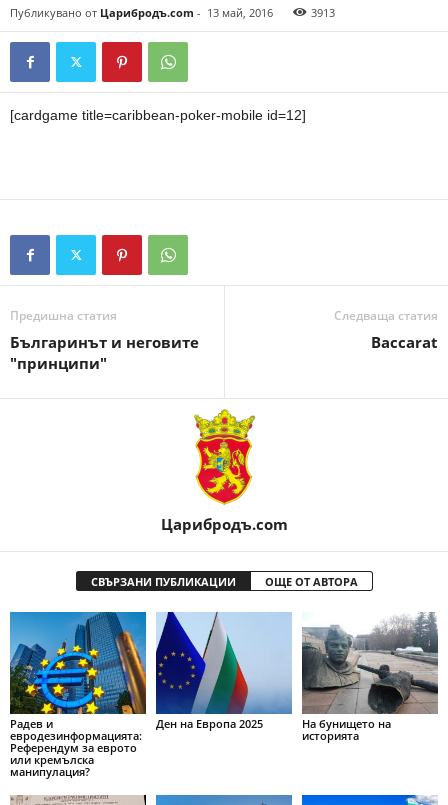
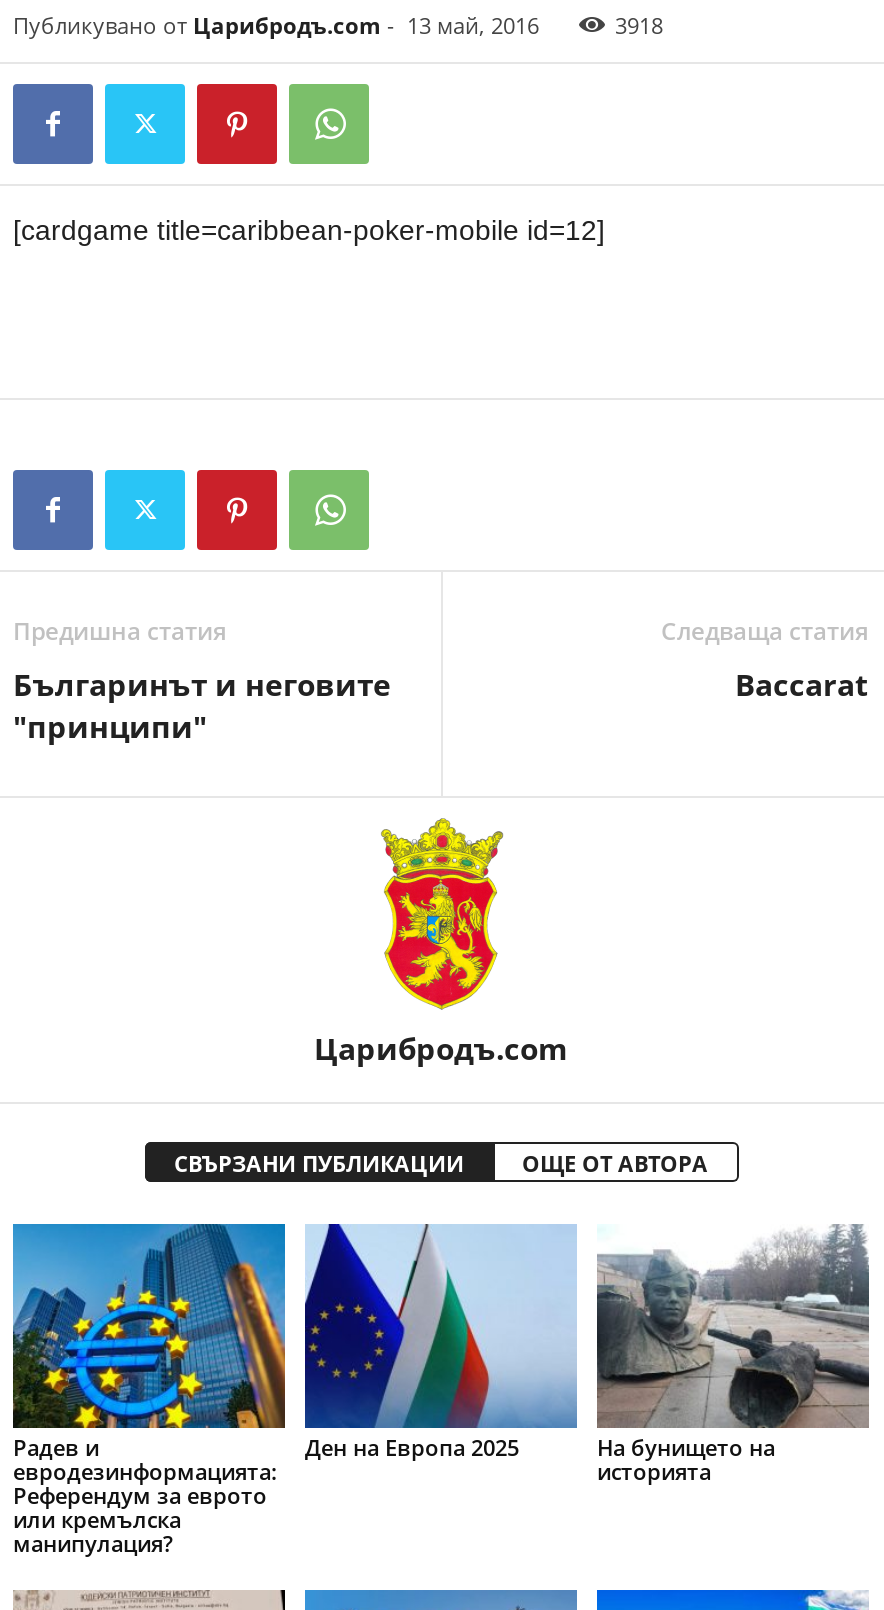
[311,5,335,20] 3913 -> [615,10,663,40] 3918

